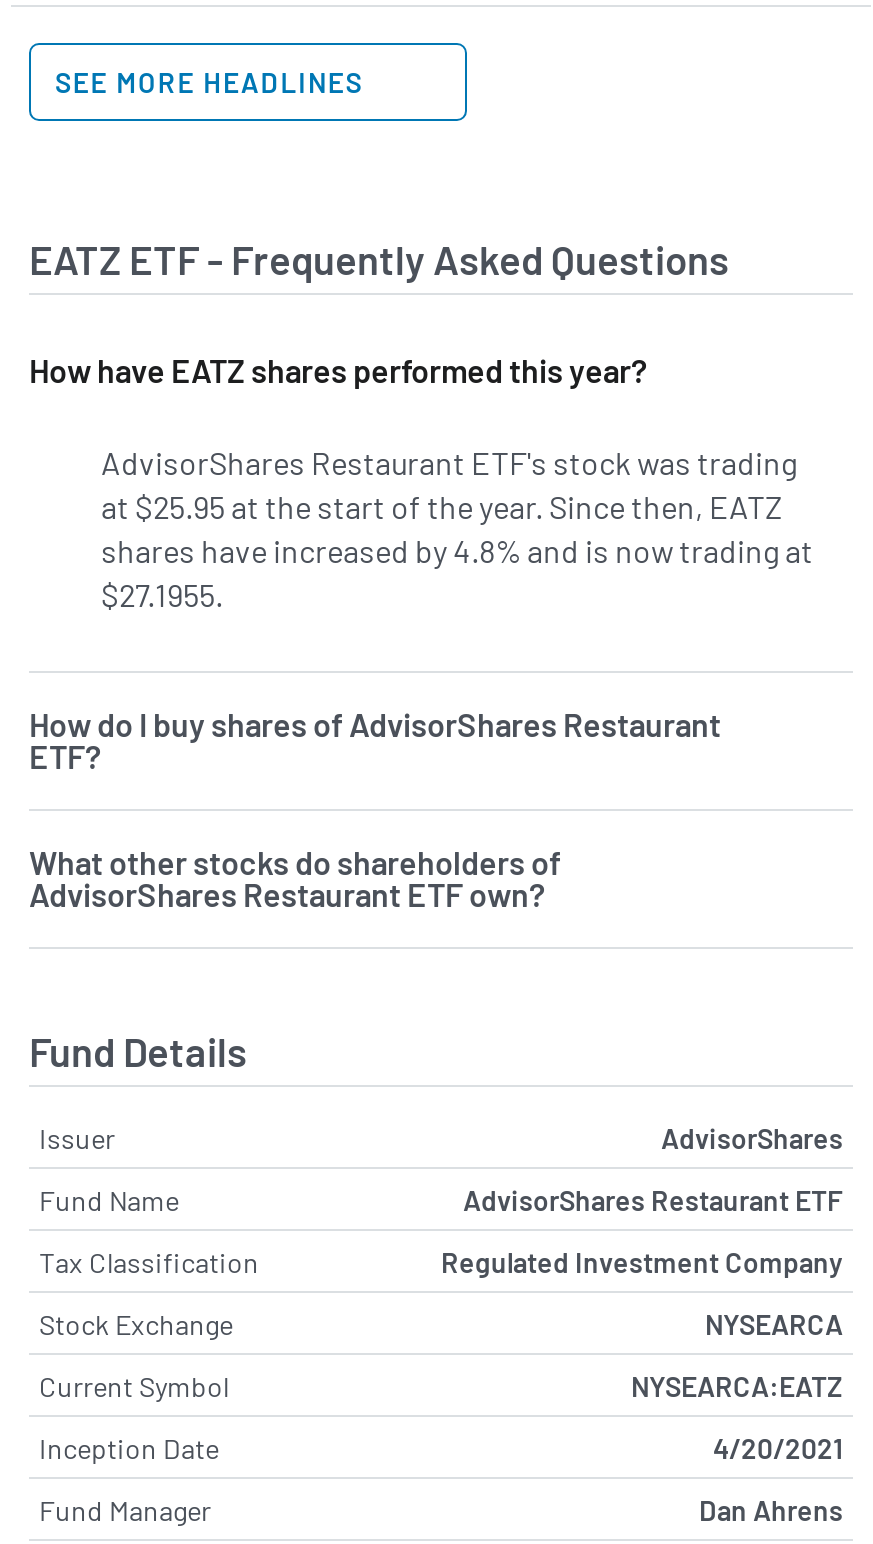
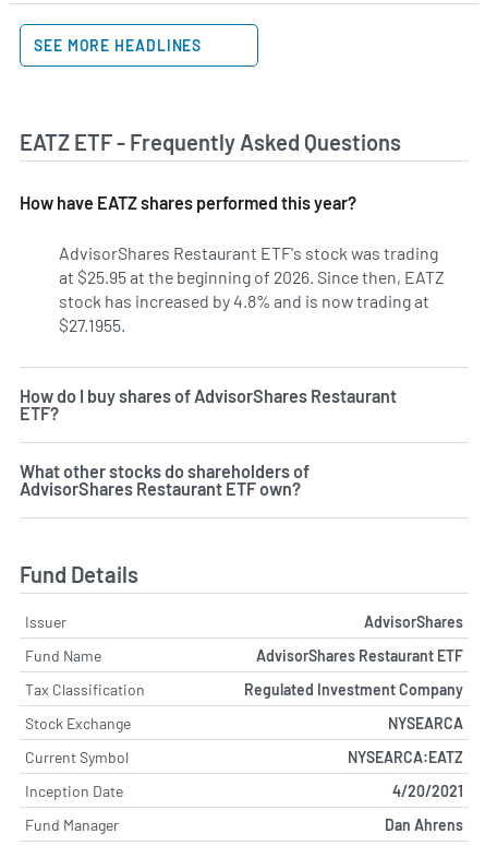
[101,487,813,569] at $25.95 at the start of the year. Since then, EATZ | shares have increased by 4.8% and is now trading at -> [59,267,445,311] at $25.95 at the beginning of 2026. Since then, EATZ | stock has increased by 4.8% and is now trading at

